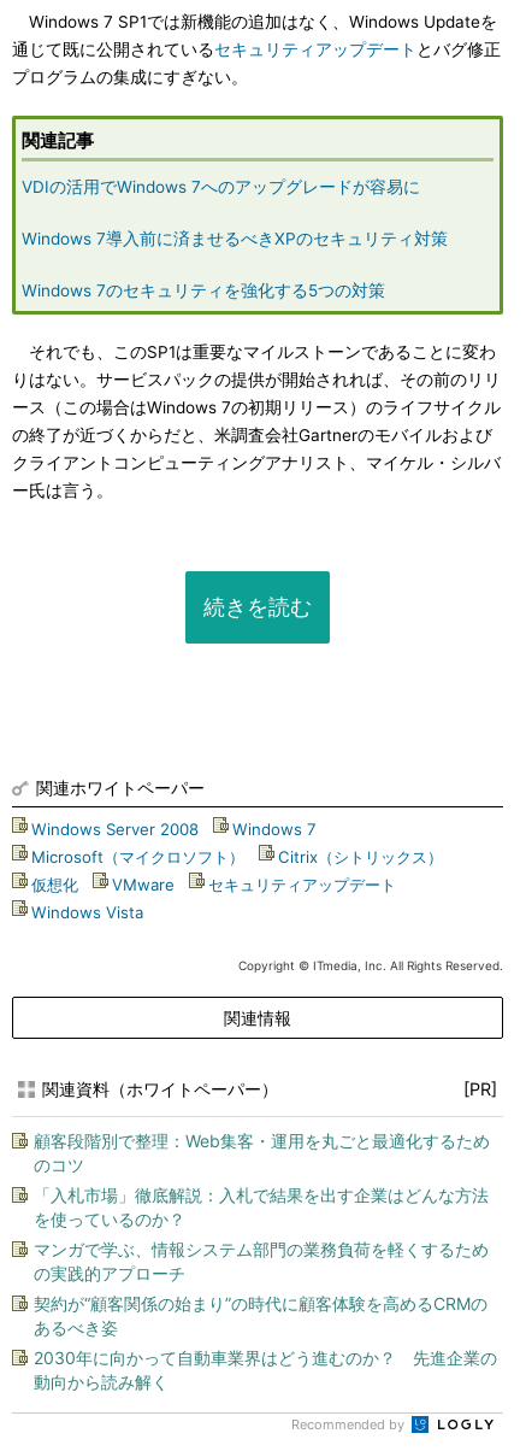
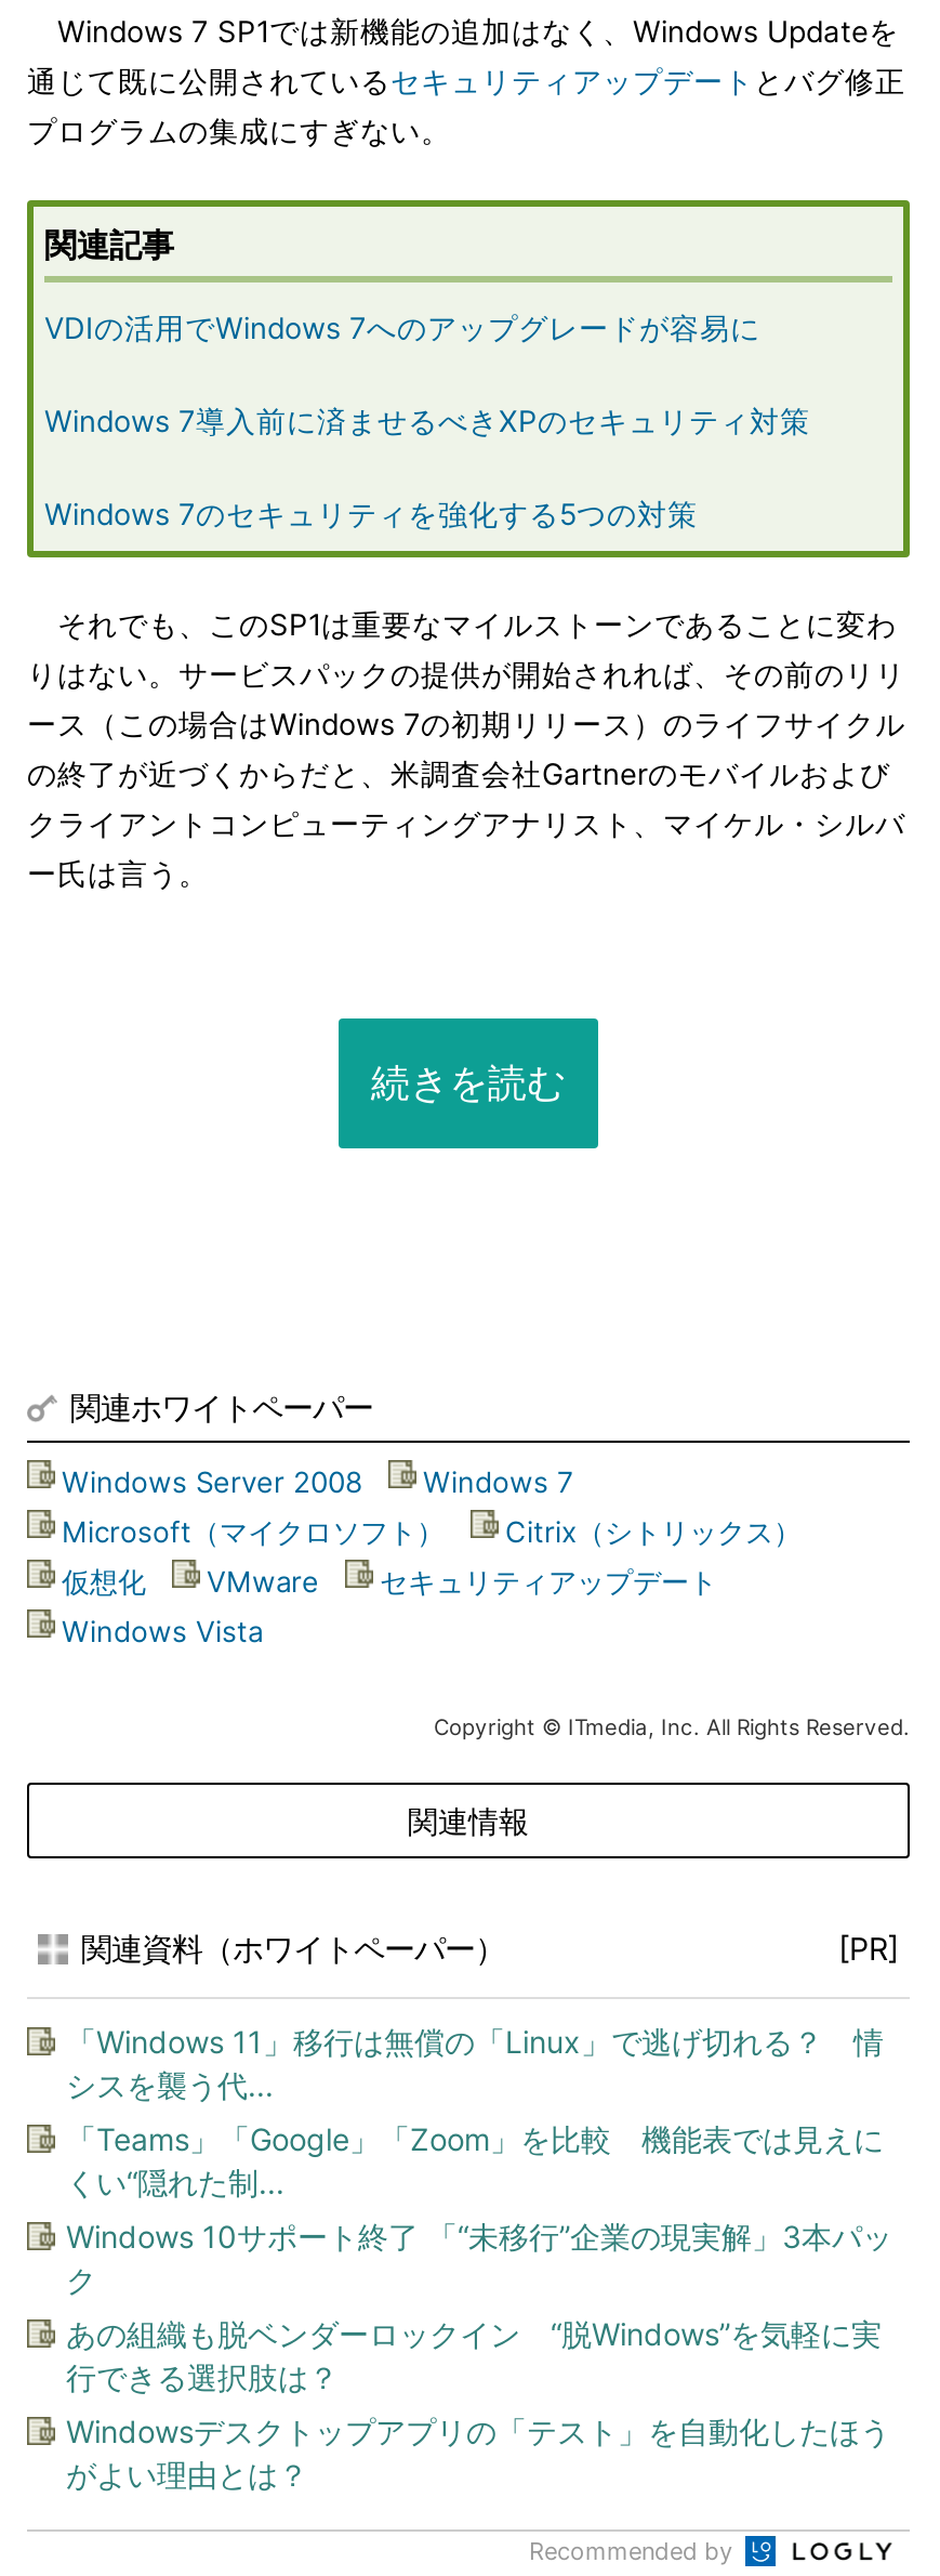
[34,1130,490,1175] 顧客段階別で整理：Web集客・運用を丸ごと最適化するため | のコツ -> [66,2023,884,2103] 「Windows 11」移行は無償の「Linux」で逃げ切れる？ 情 | シスを襲う代...
[34,1185,489,1229] 「入札市場」徹底解説：入札で結果を出す企業はどんな方法 | を使っているのか？ -> [66,2120,884,2200] 「Teams」「Google」「Zoom」を比較 機能表では見えに | くい“隠れた制...
[34,1239,489,1283] マンガで学ぶ、情報システム部門の業務負荷を軽くするため | の実践的アプローチ -> [66,2218,892,2298] Windows 10サポート終了 「“未移行”企業の現実解」3本パッ | ク
[34,1293,487,1338] 契約が“顧客関係の始まり”の時代に顧客体験を高めるCRMの | あるべき姿 -> [66,2315,882,2395] あの組織も脱ベンダーロックイン “脱Windows”を気軽に実 | 行できる選択肢は？
[34,1347,497,1392] 2030年に向かって自動車業界はどう進むのか？ 先進企業の | 動向から読み解く -> [66,2413,890,2493] Windowsデスクトップアプリの「テスト」を自動化したほう | がよい理由とは？

